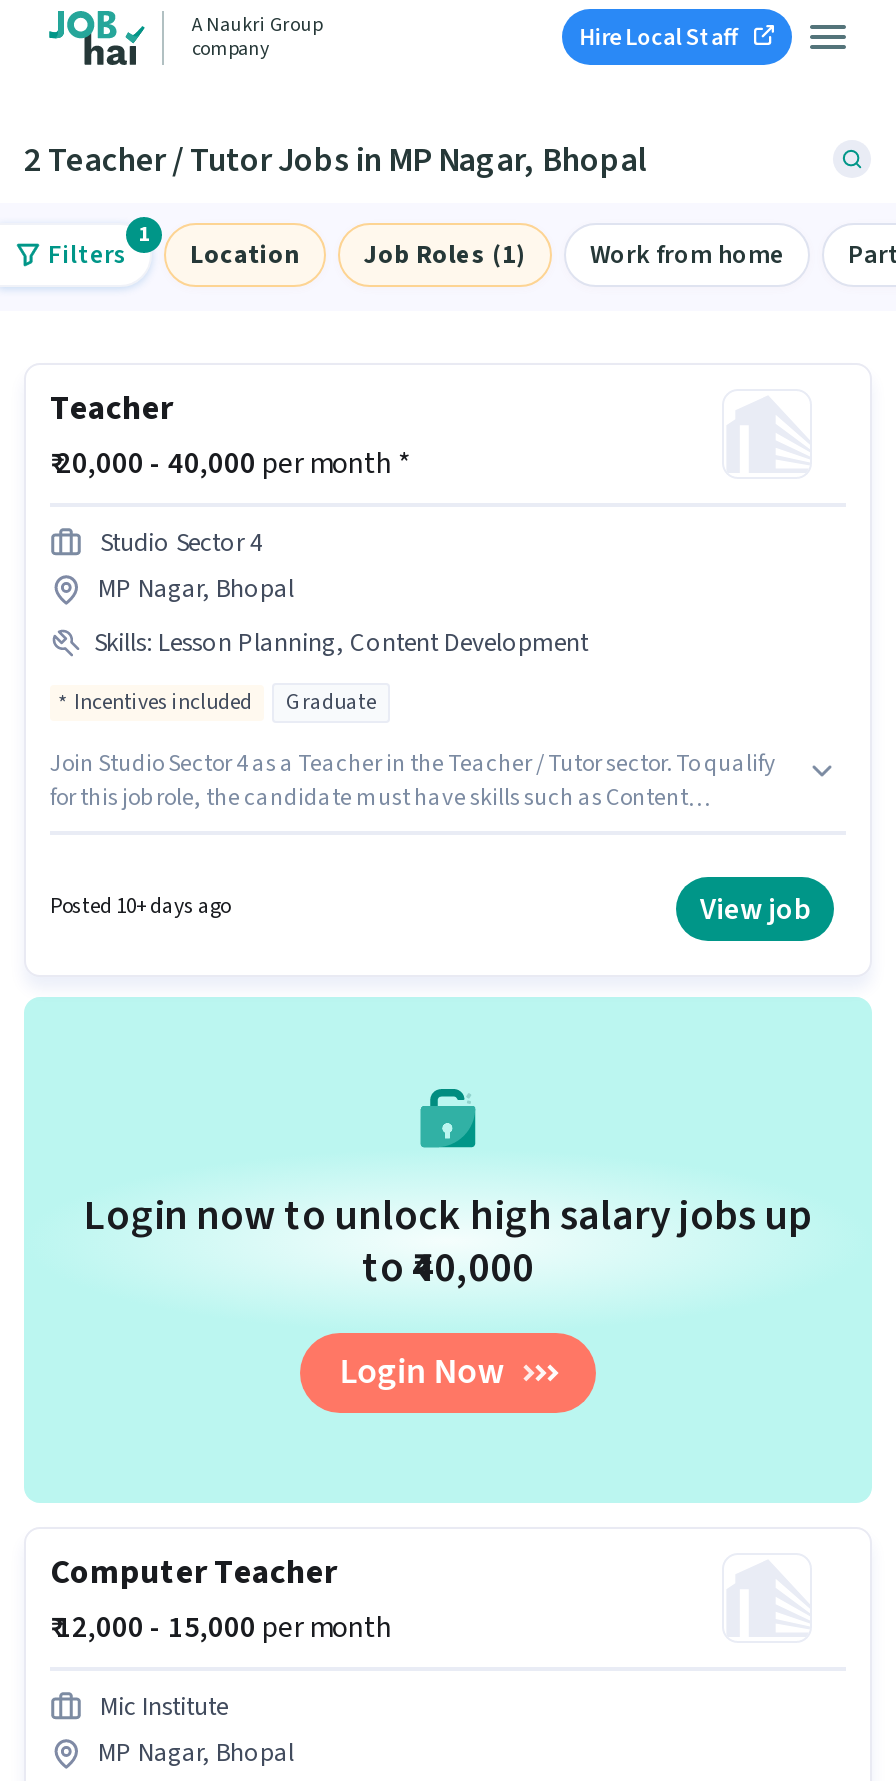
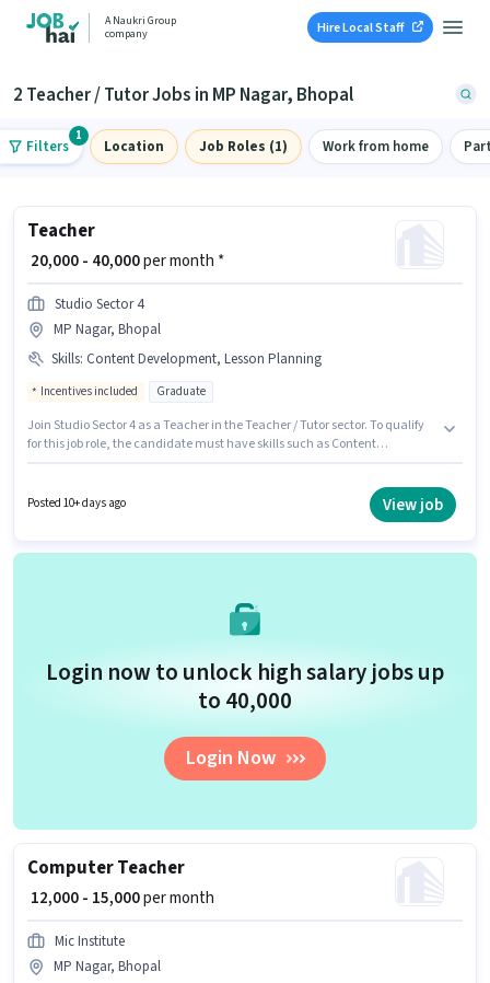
[94,626,588,662] Skills: Lesson Planning, Content Development -> [51,350,322,369] Skills: Content Development, Lesson Planning

